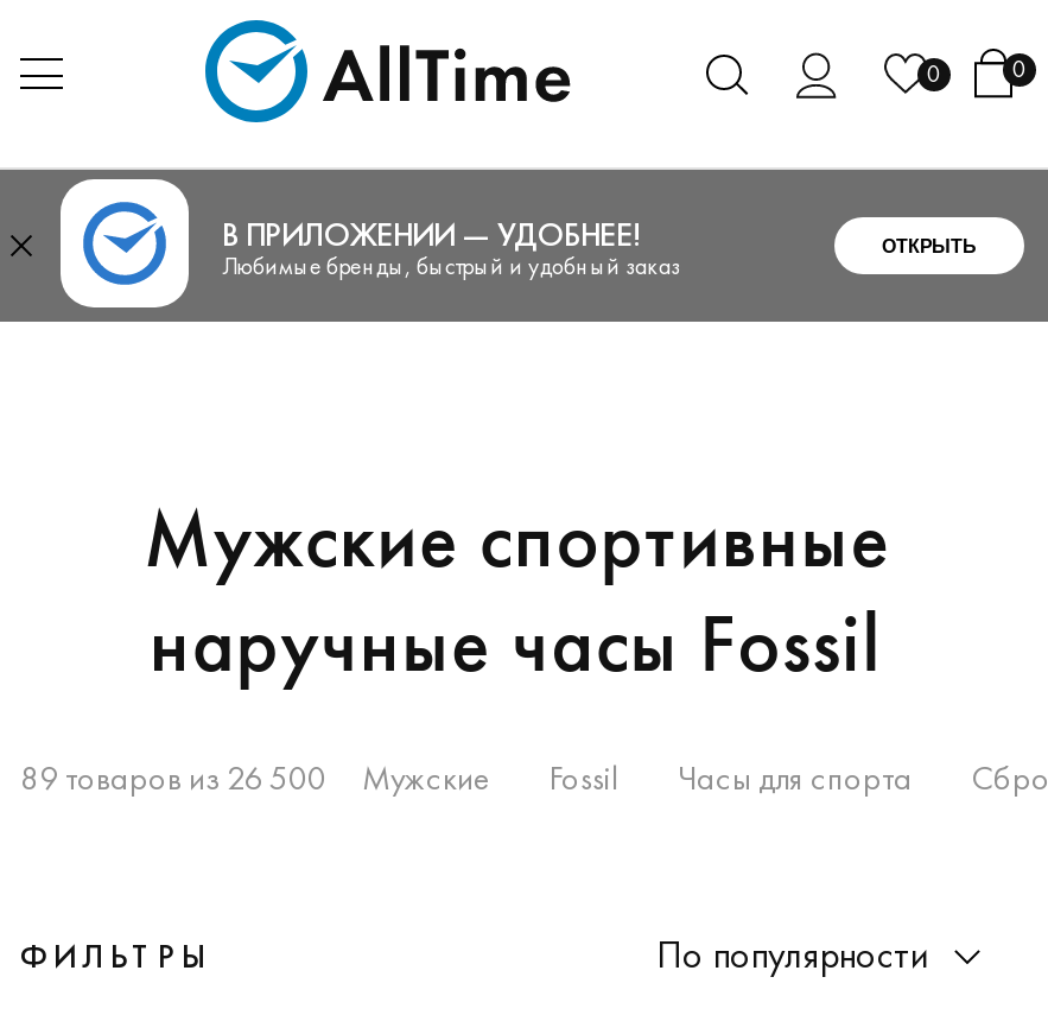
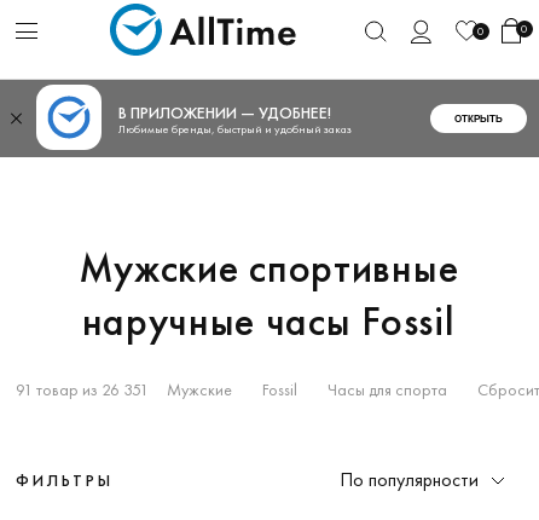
[20,756,326,799] 89 товаров из 26 500 -> [16,379,149,400] 91 товар из 26 351

